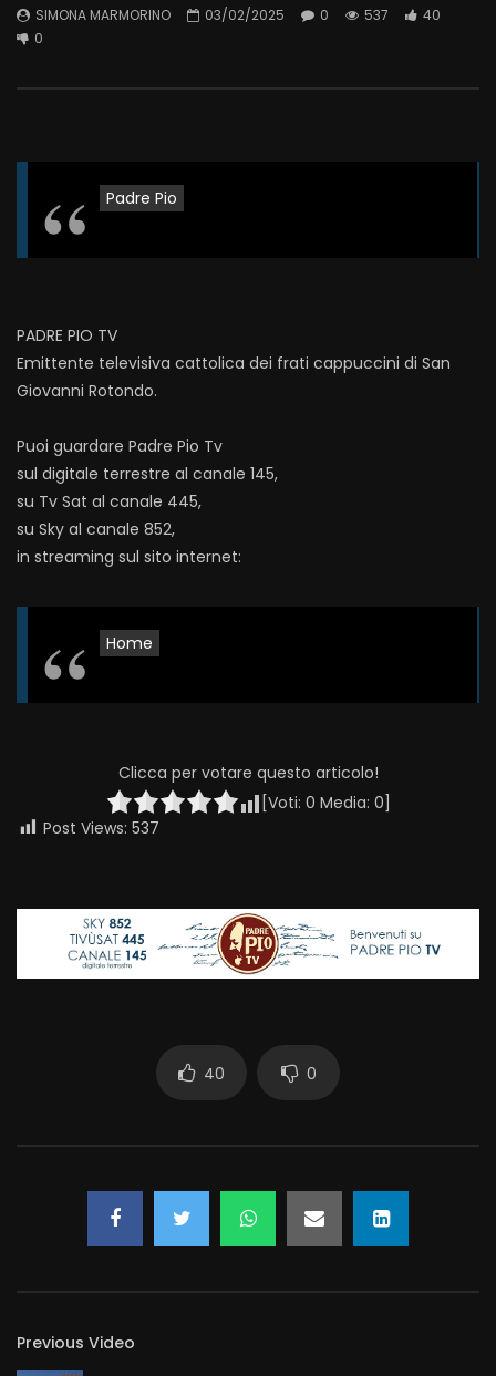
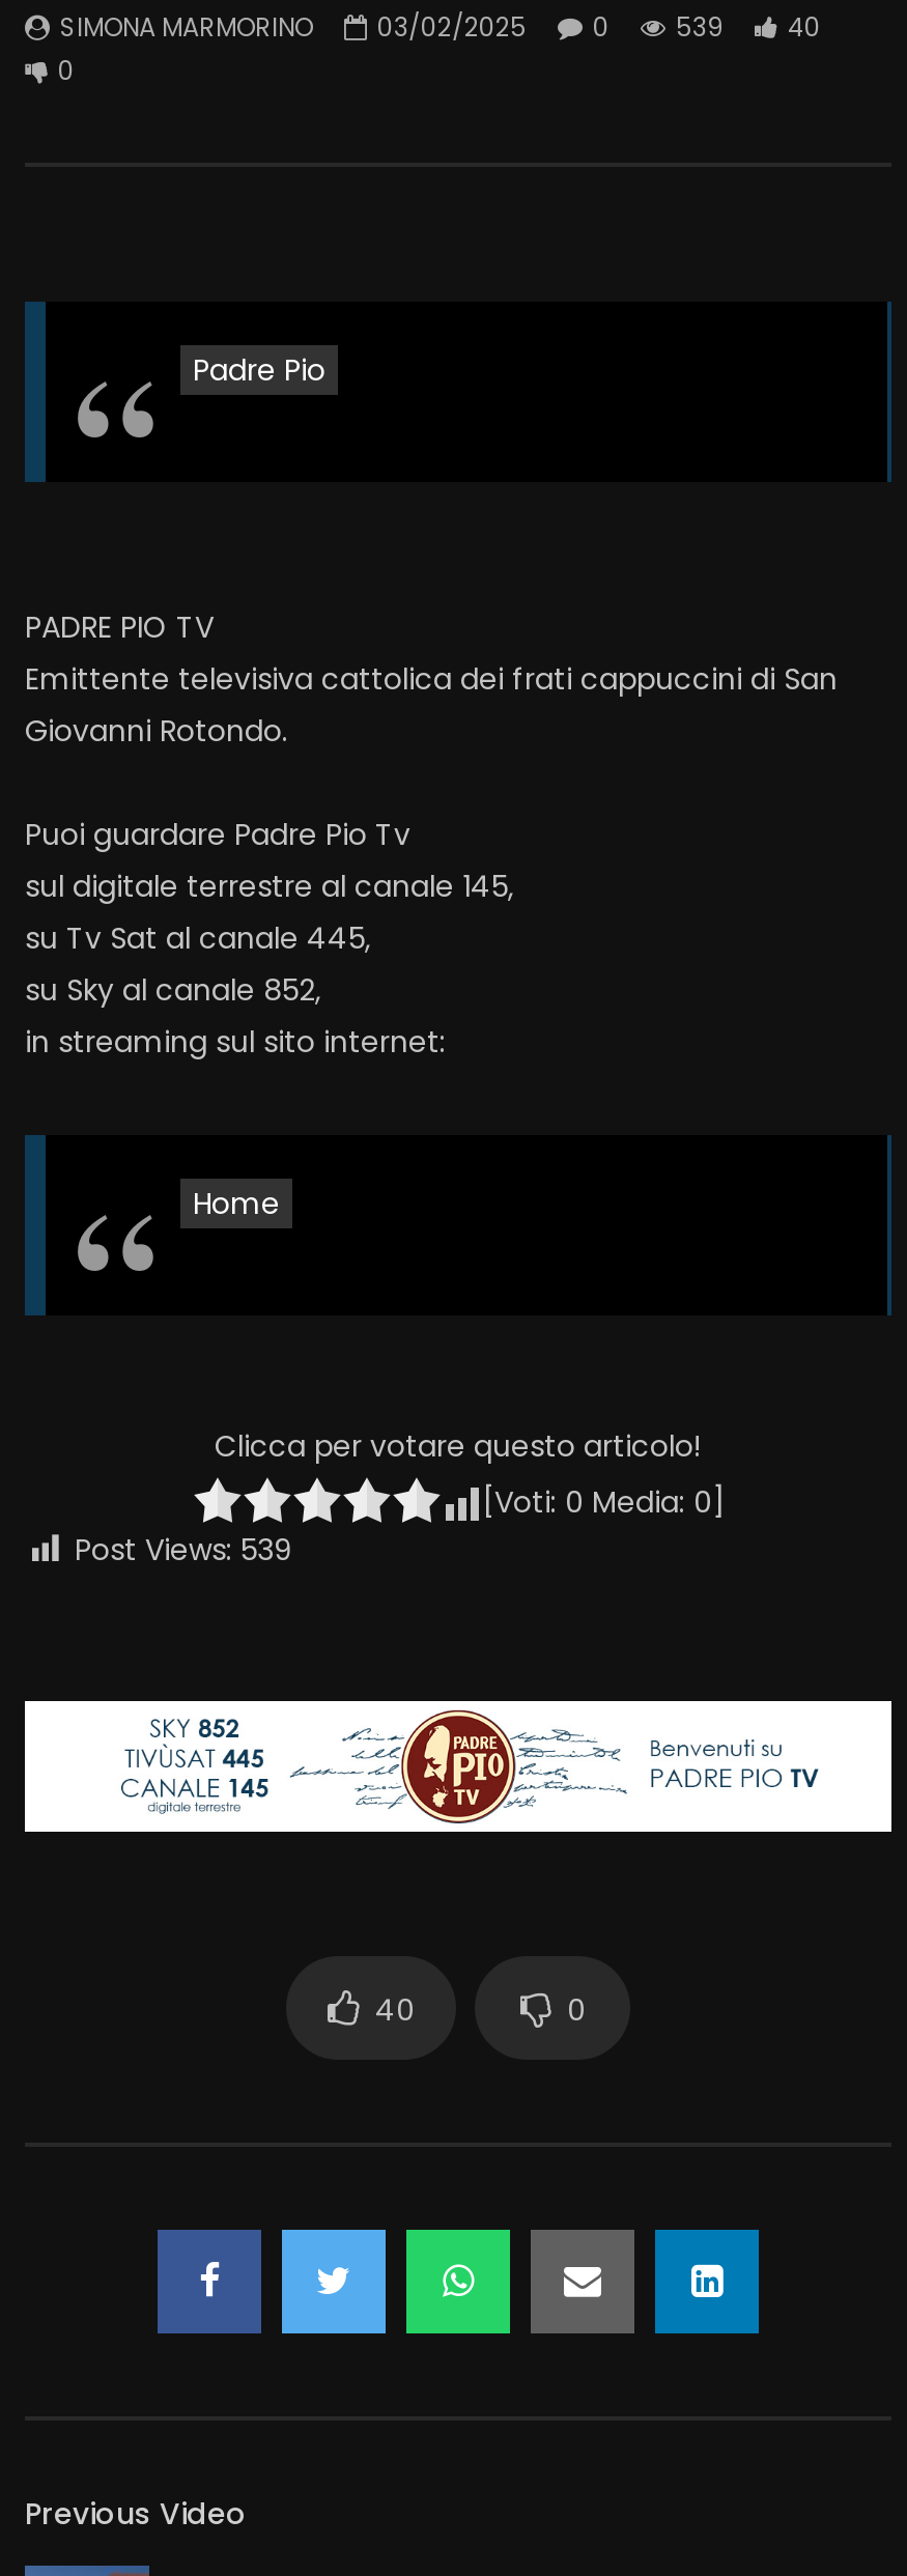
[35,6,441,24] SIMONA MARMORINO 03/02/2025 0 537 40 -> [60,10,821,45] SIMONA MARMORINO 03/02/2025 0 539 40
[43,817,159,839] Post Views: 537 -> [75,1529,292,1570] Post Views: 539

